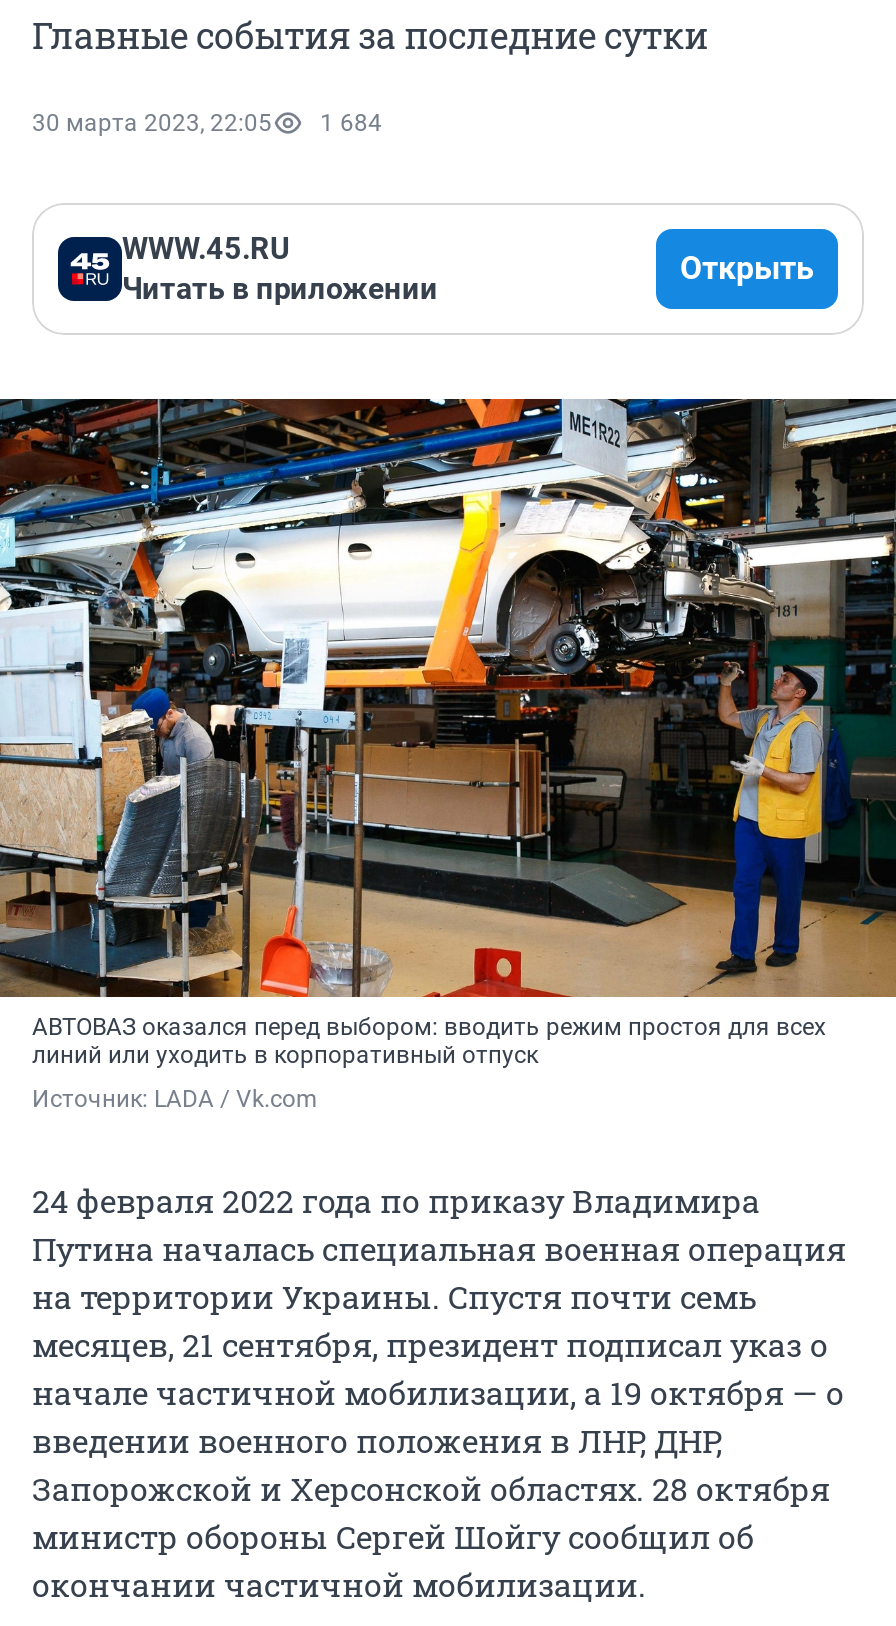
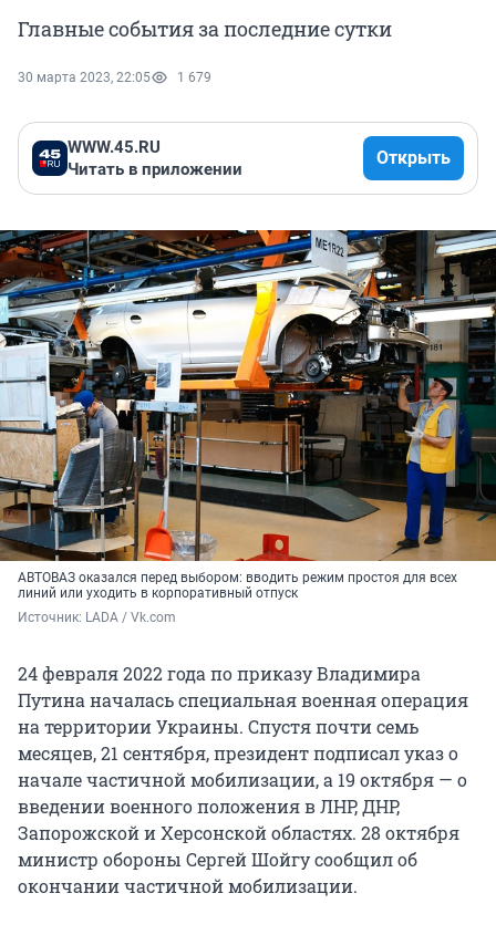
[32,109,382,137] 30 марта 2023, 22:05 1 684 -> [18,70,211,85] 30 марта 2023, 22:05 1 679

